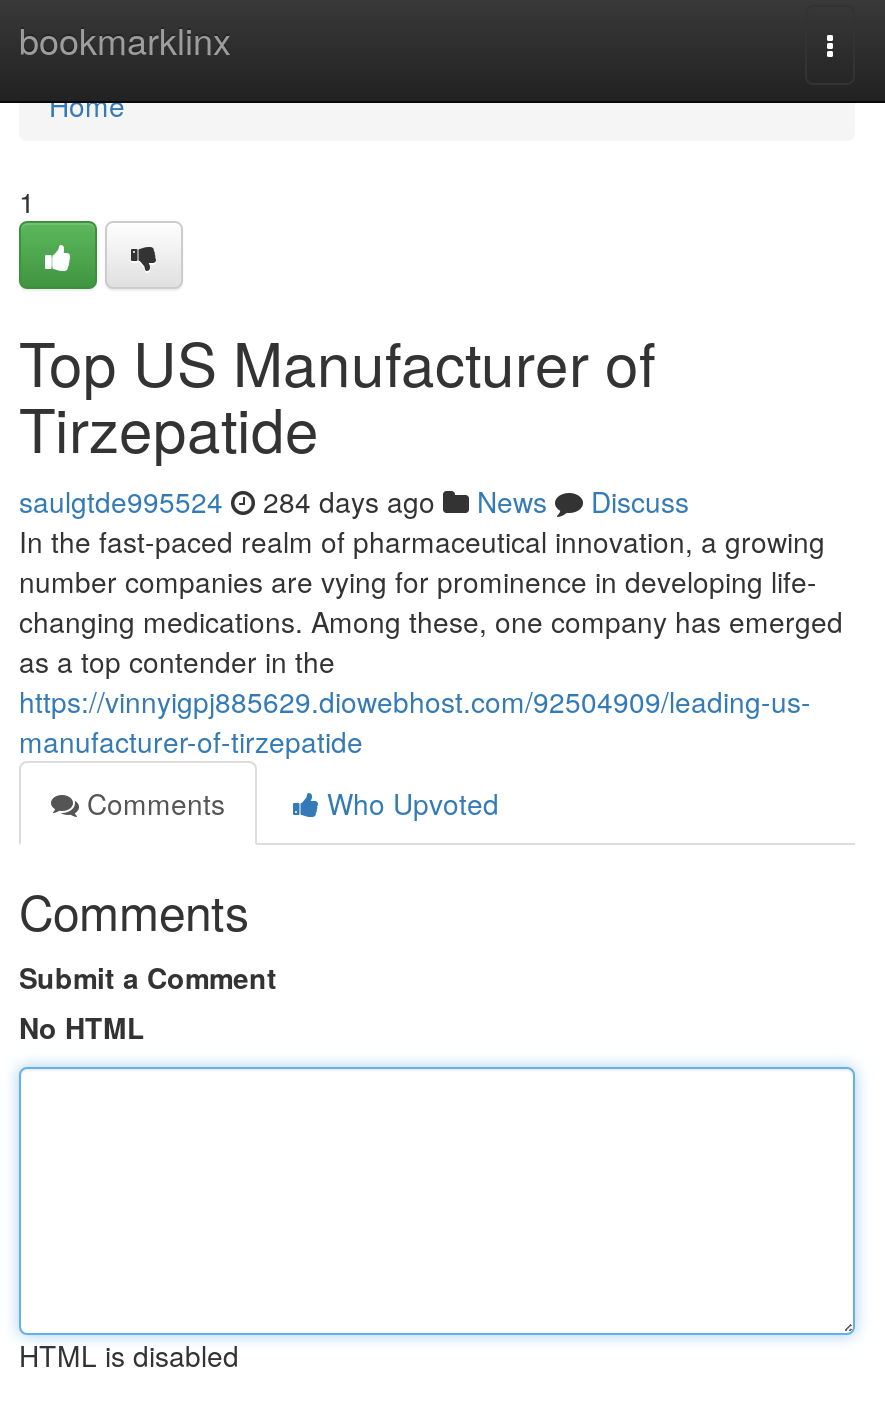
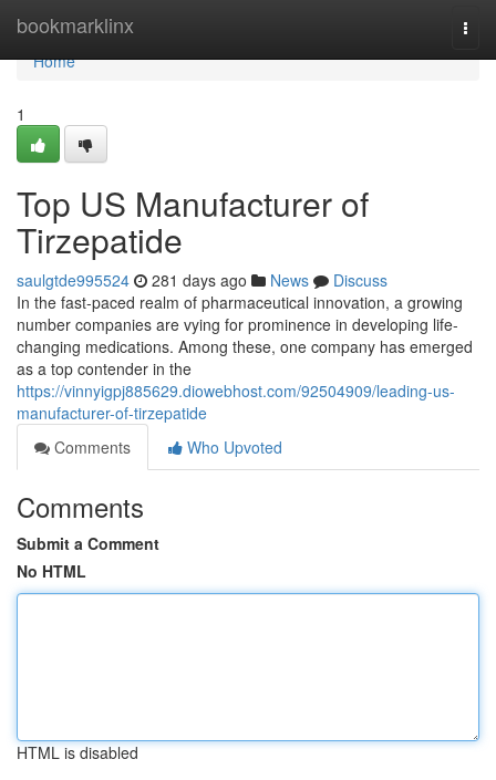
[19,481,689,521] saulgtde995524 284 days ago News Discuss -> [17,269,387,291] saulgtde995524 281 days ago News Discuss

